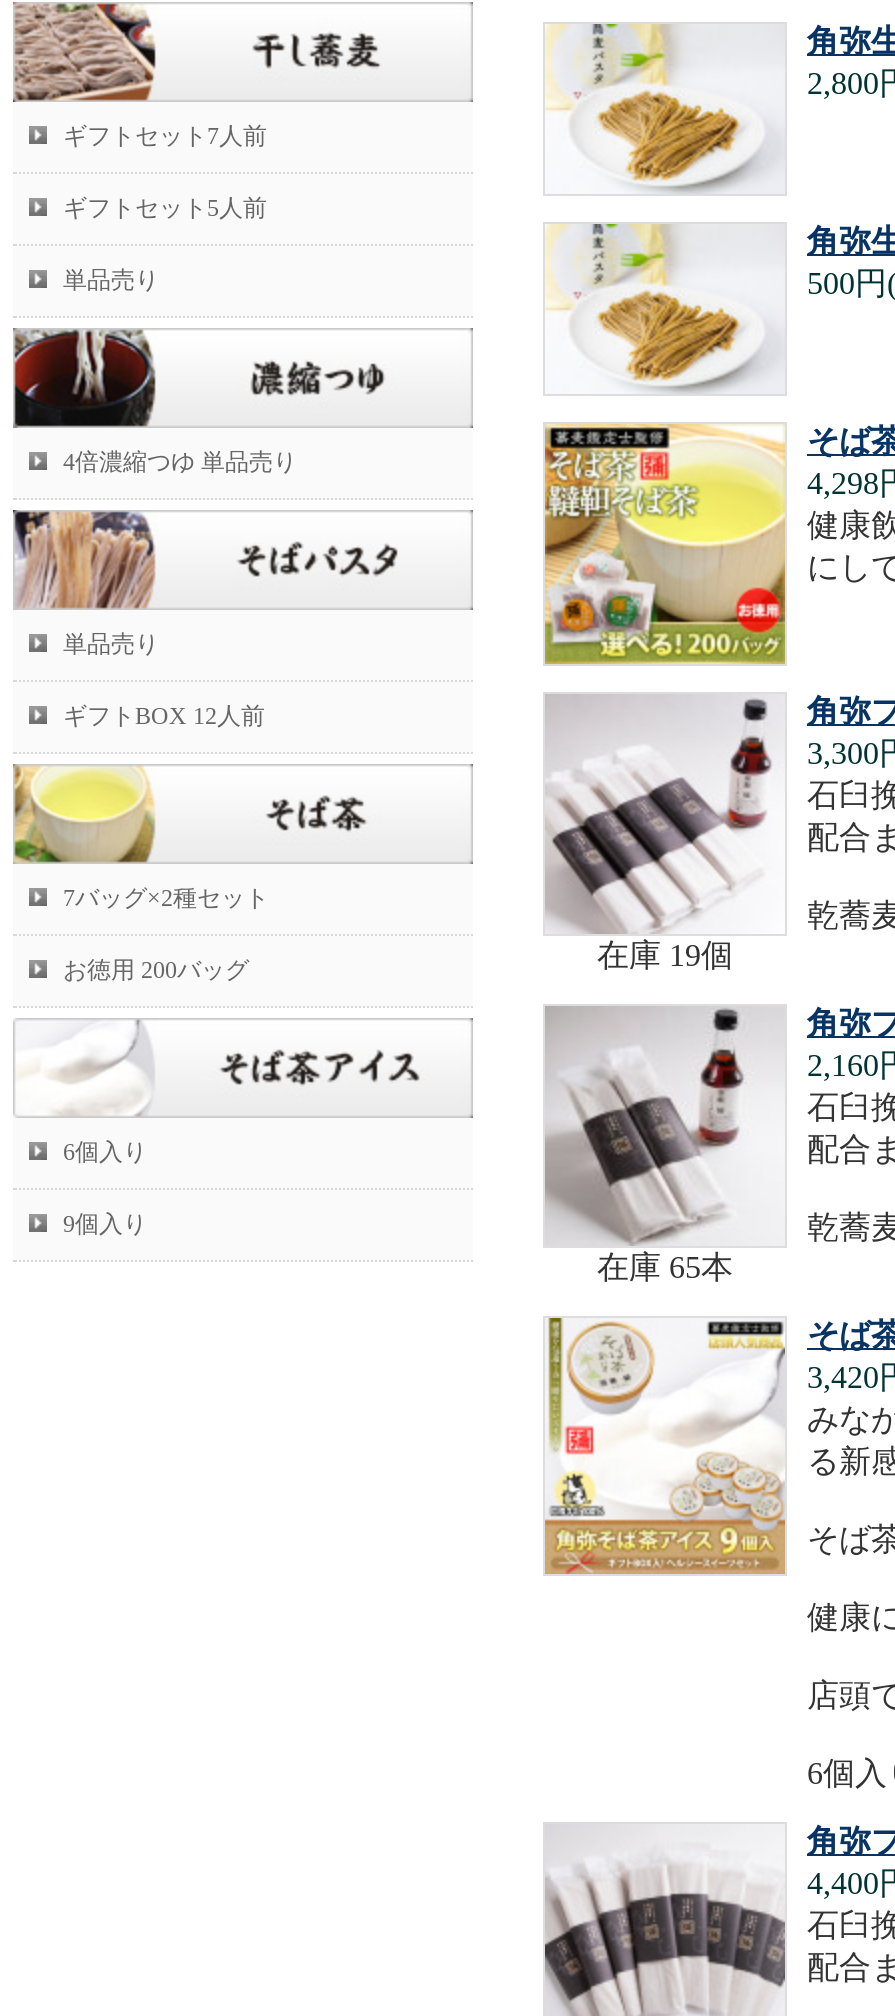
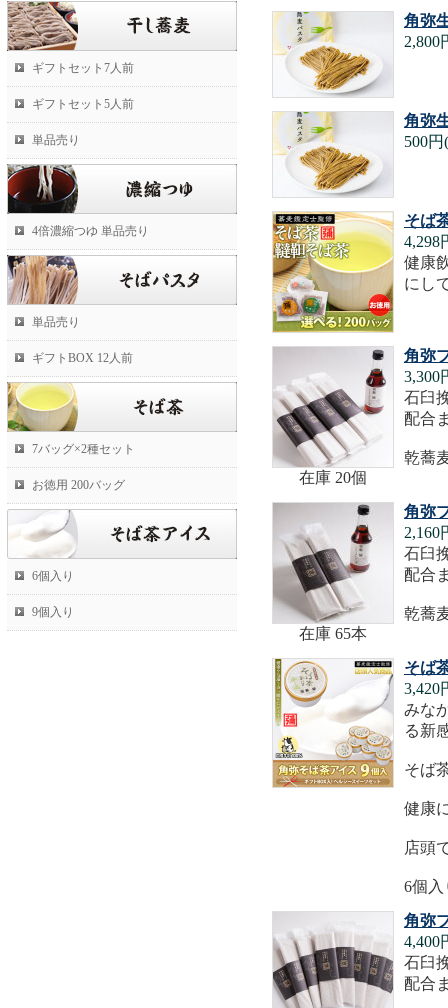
[597,938,733,972] 在庫 19個 -> [299,469,367,486] 在庫 20個

